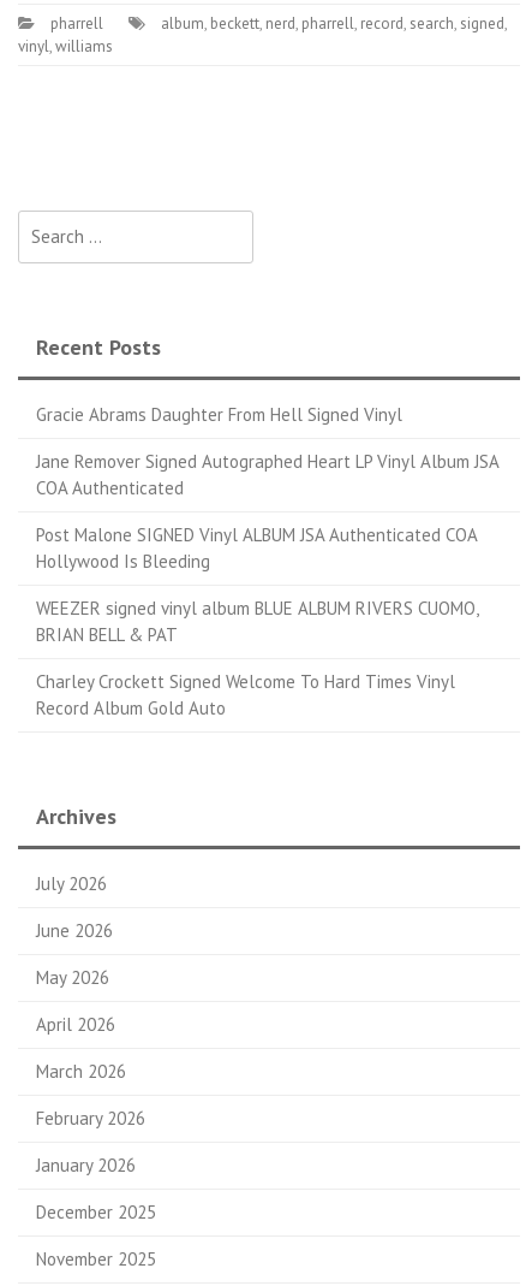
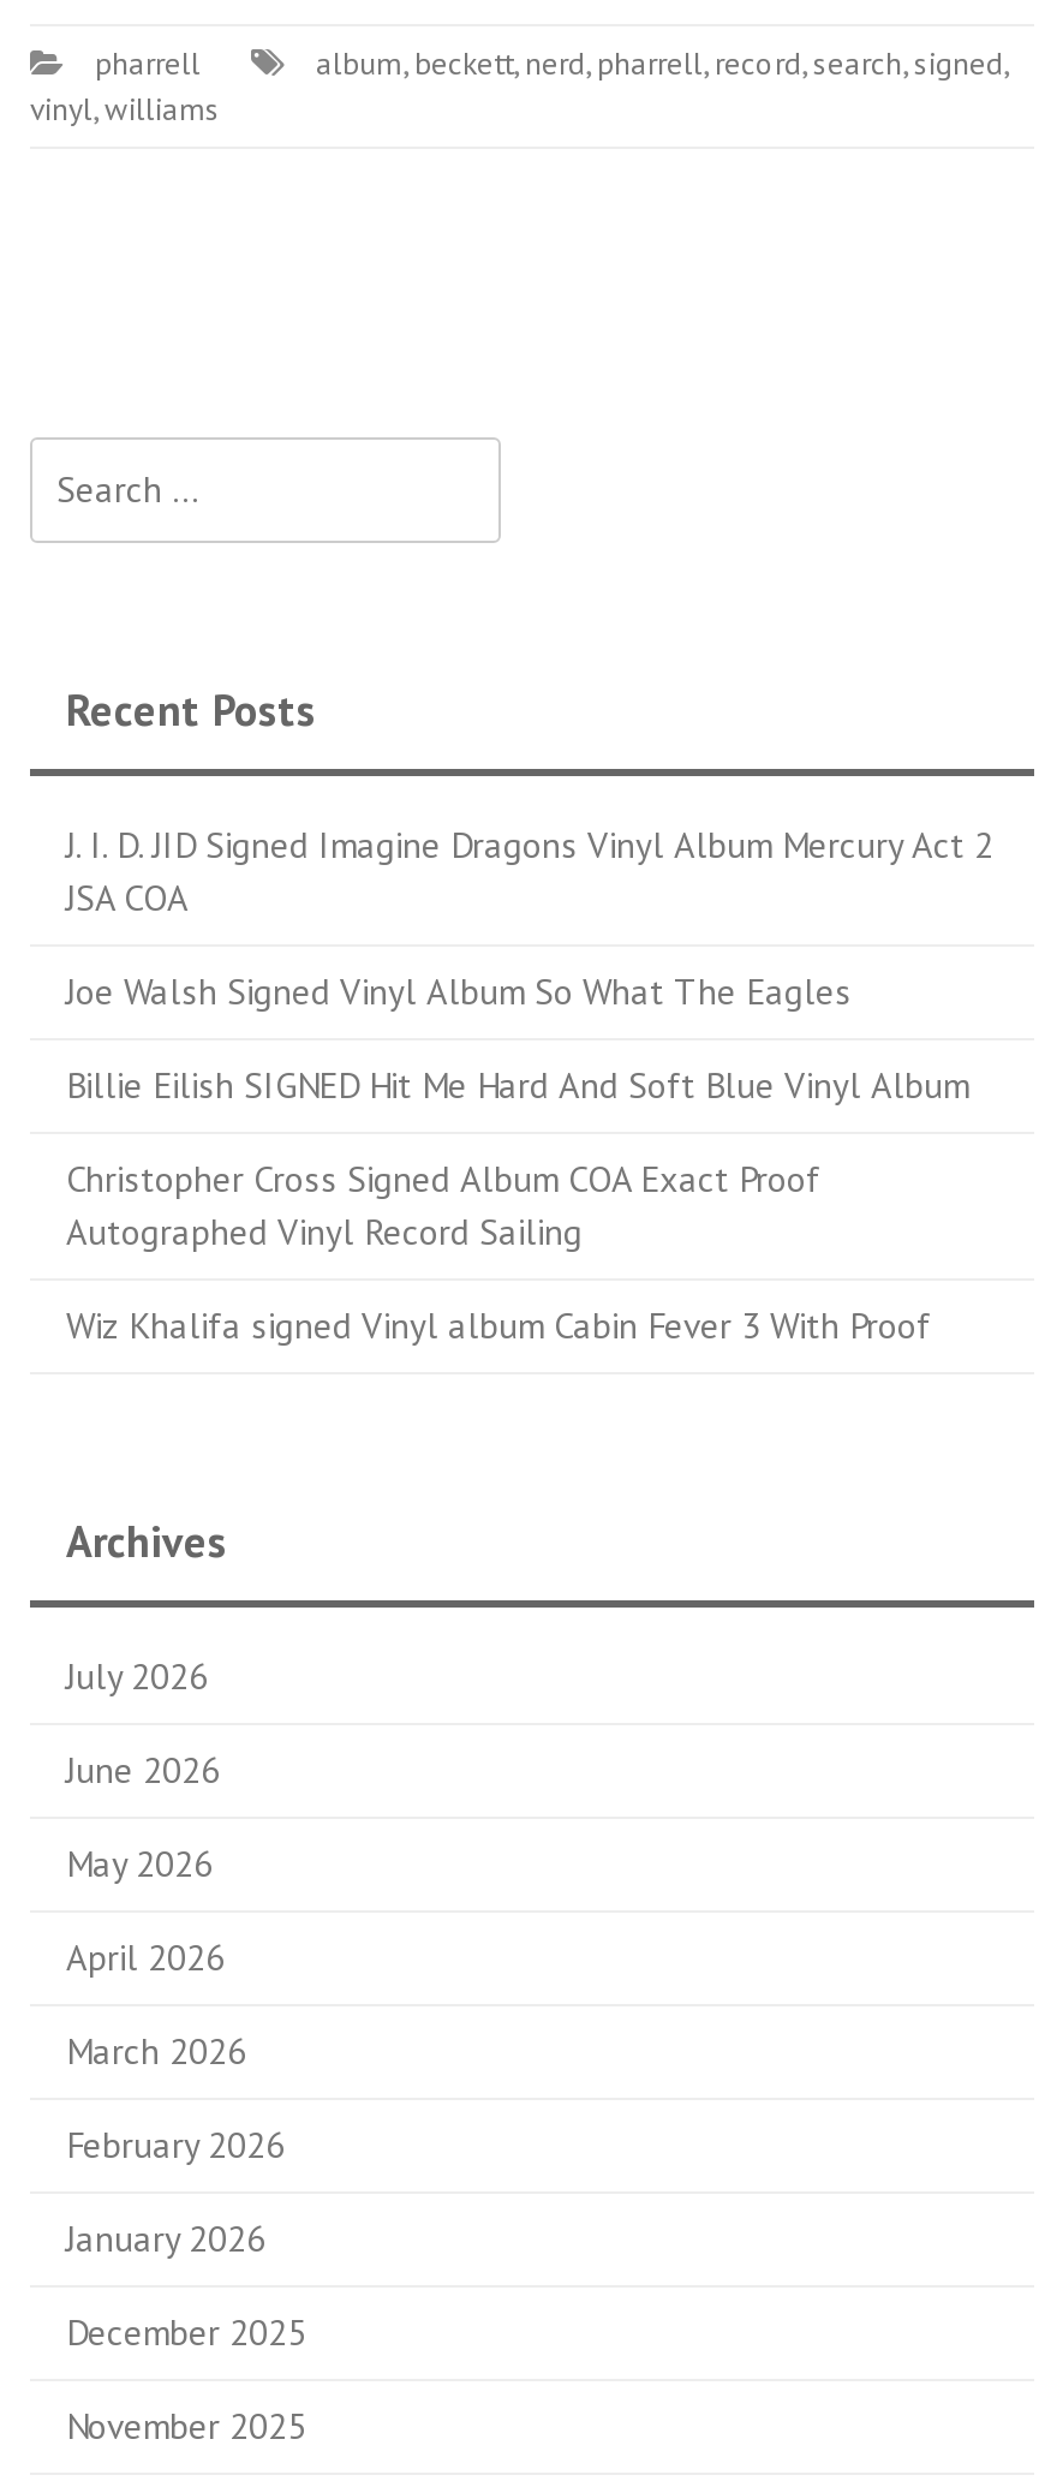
[36,402,402,425] Gracie Abrams Daughter From Hell Signed Vinyl -> [66,821,993,919] J. I. D. JID Signed Imagine Dragons Vinyl Album Mercury Act 2 | JSA COA
[36,449,498,499] Jane Remover Signed Autographed Heart LP Vinyl Album JSA | COA Authenticated -> [66,967,852,1013] Joe Walsh Signed Vinyl Album So What The Eagles
[36,523,477,572] Post Malone SIGNED Vinyl ALBUM JSA Authenticated COA | Hollywood Is Bleeding -> [66,1061,969,1107] Billie Eilish SIGNED Hit Me Hard And Soft Blue Vinyl Album
[36,596,478,645] WEEZER signed vinyl album BLUE ALBUM RIVERS CUOMO, | BRIAN BELL & PAT -> [66,1155,820,1253] Christopher Cross Signed Album COA Exact Proof | Autographed Vinyl Record Sailing
[36,669,455,719] Charley Crockett Signed Welcome To Hard Times Vinyl | Record Album Gold Auto -> [66,1301,931,1347] Wiz Khalifa signed Vinyl album Cabin Fever 3 With Proof

